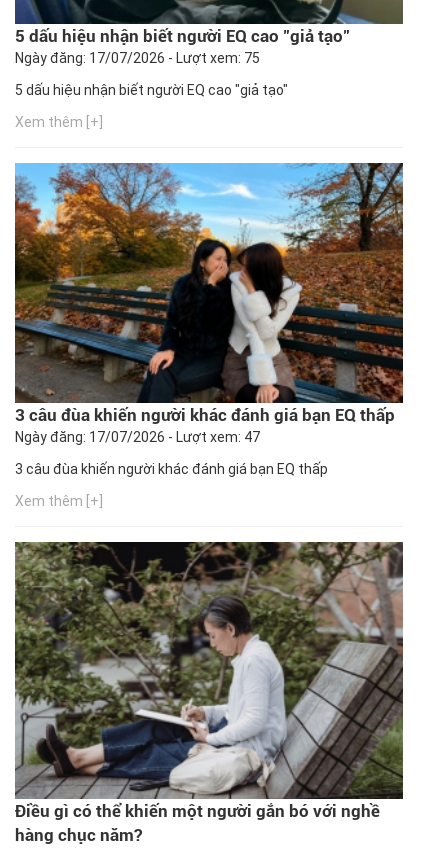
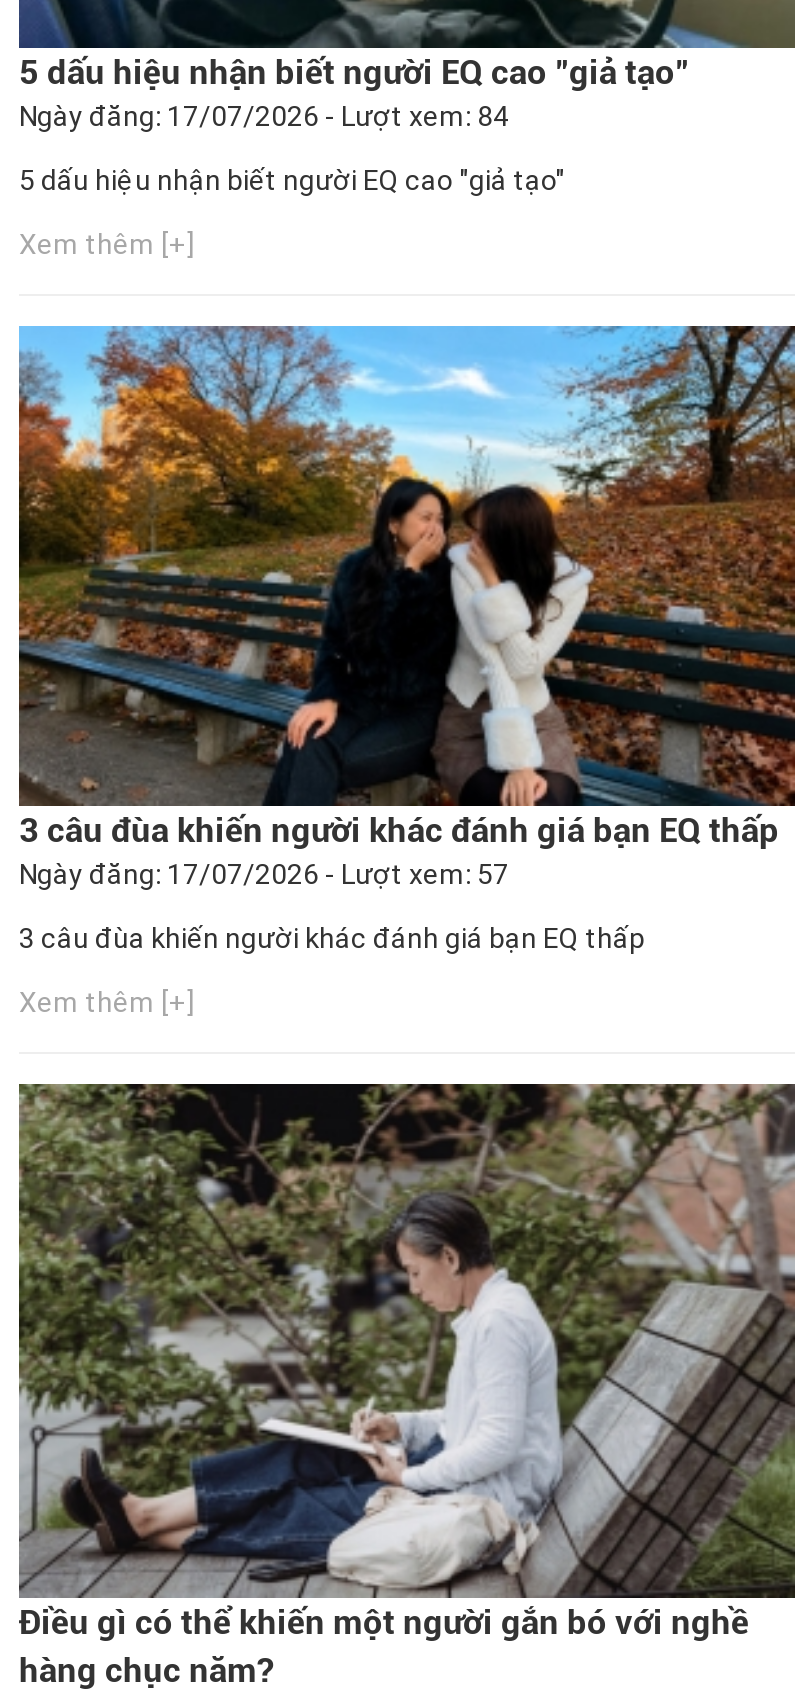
[15,50,260,66] Ngày đăng: 17/07/2026 - Lượt xem: 75 -> [19,100,509,132] Ngày đăng: 17/07/2026 - Lượt xem: 84
[15,428,260,444] Ngày đăng: 17/07/2026 - Lượt xem: 47 -> [19,857,509,889] Ngày đăng: 17/07/2026 - Lượt xem: 57

